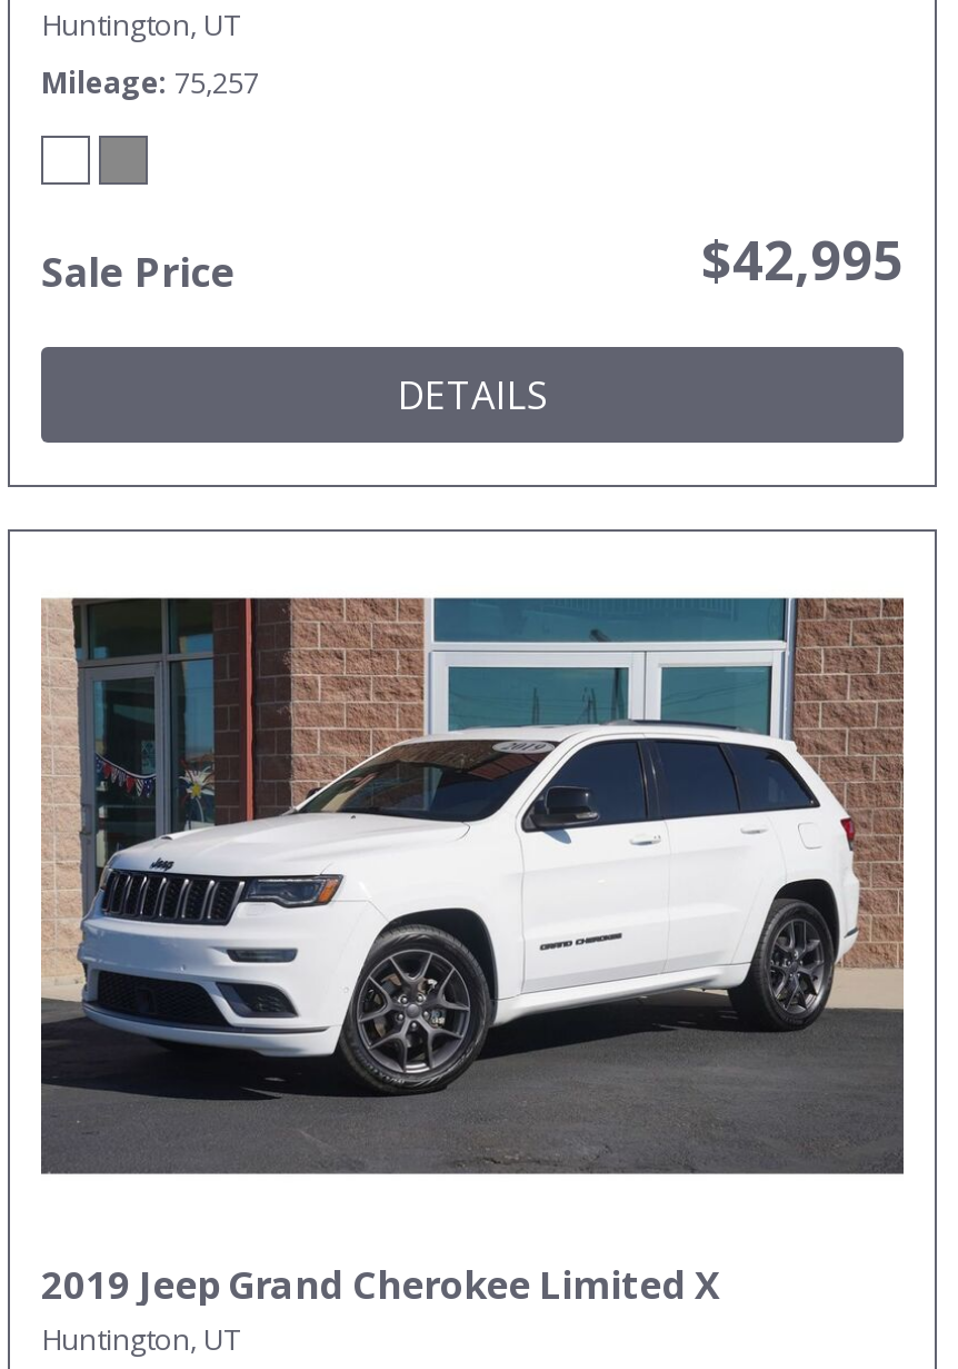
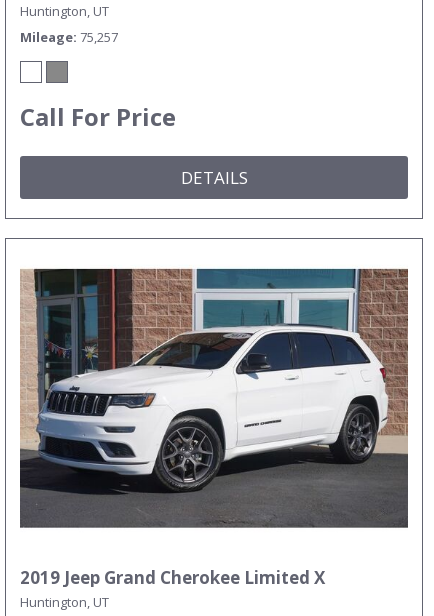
[41,222,904,298] Sale Price | $42,995 -> [20,100,176,133] Call For Price

